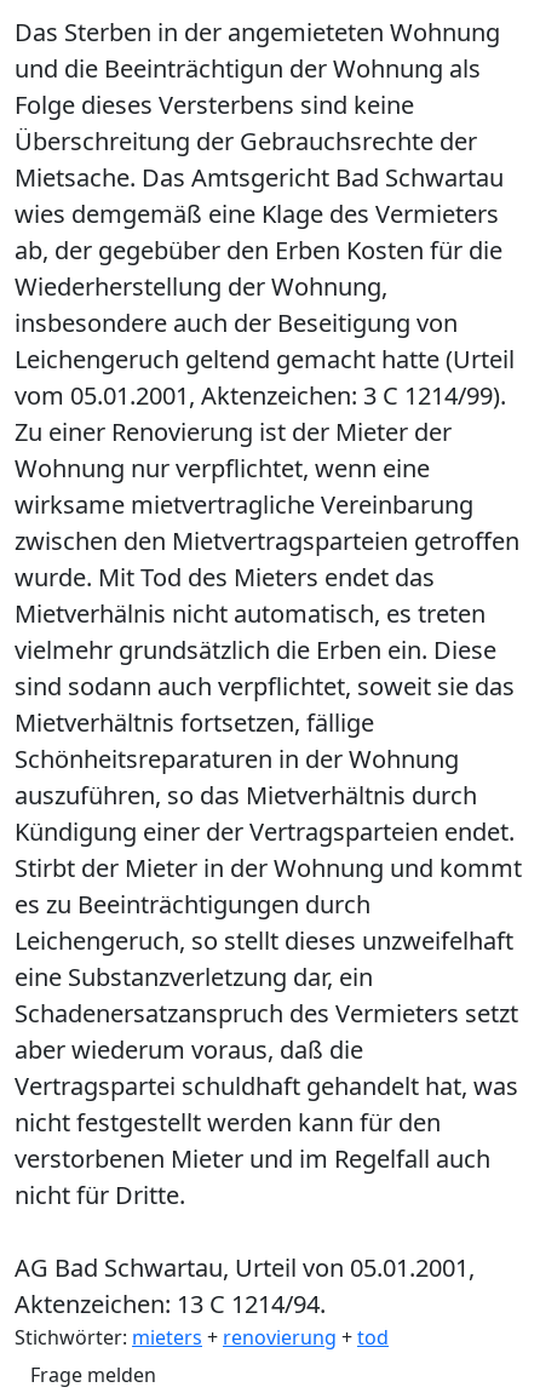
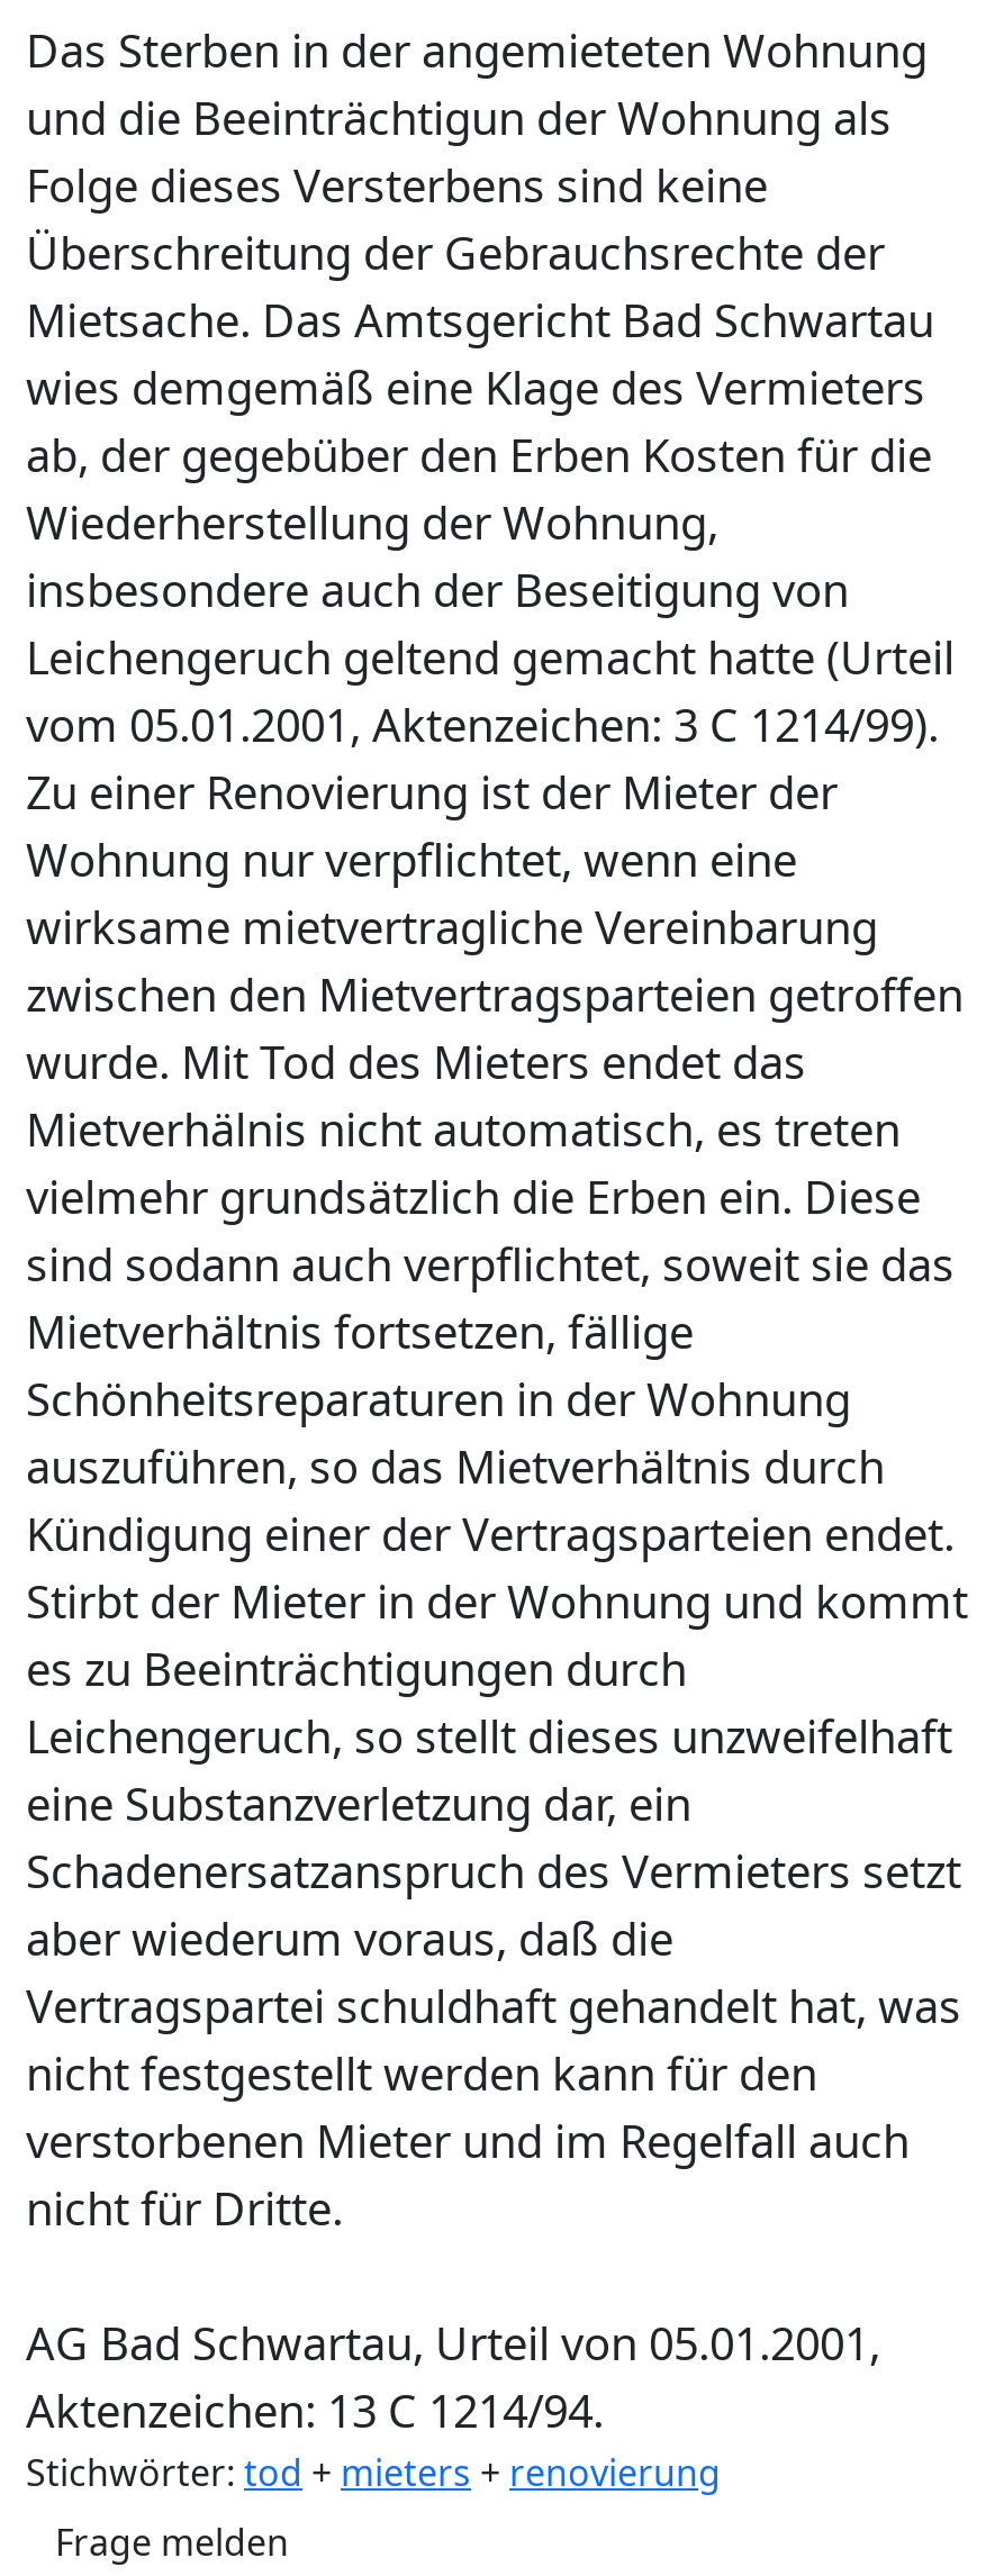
[15,1324,389,1351] Stichwörter: mieters + renovierung + tod -> [26,2448,721,2497] Stichwörter: tod + mieters + renovierung

